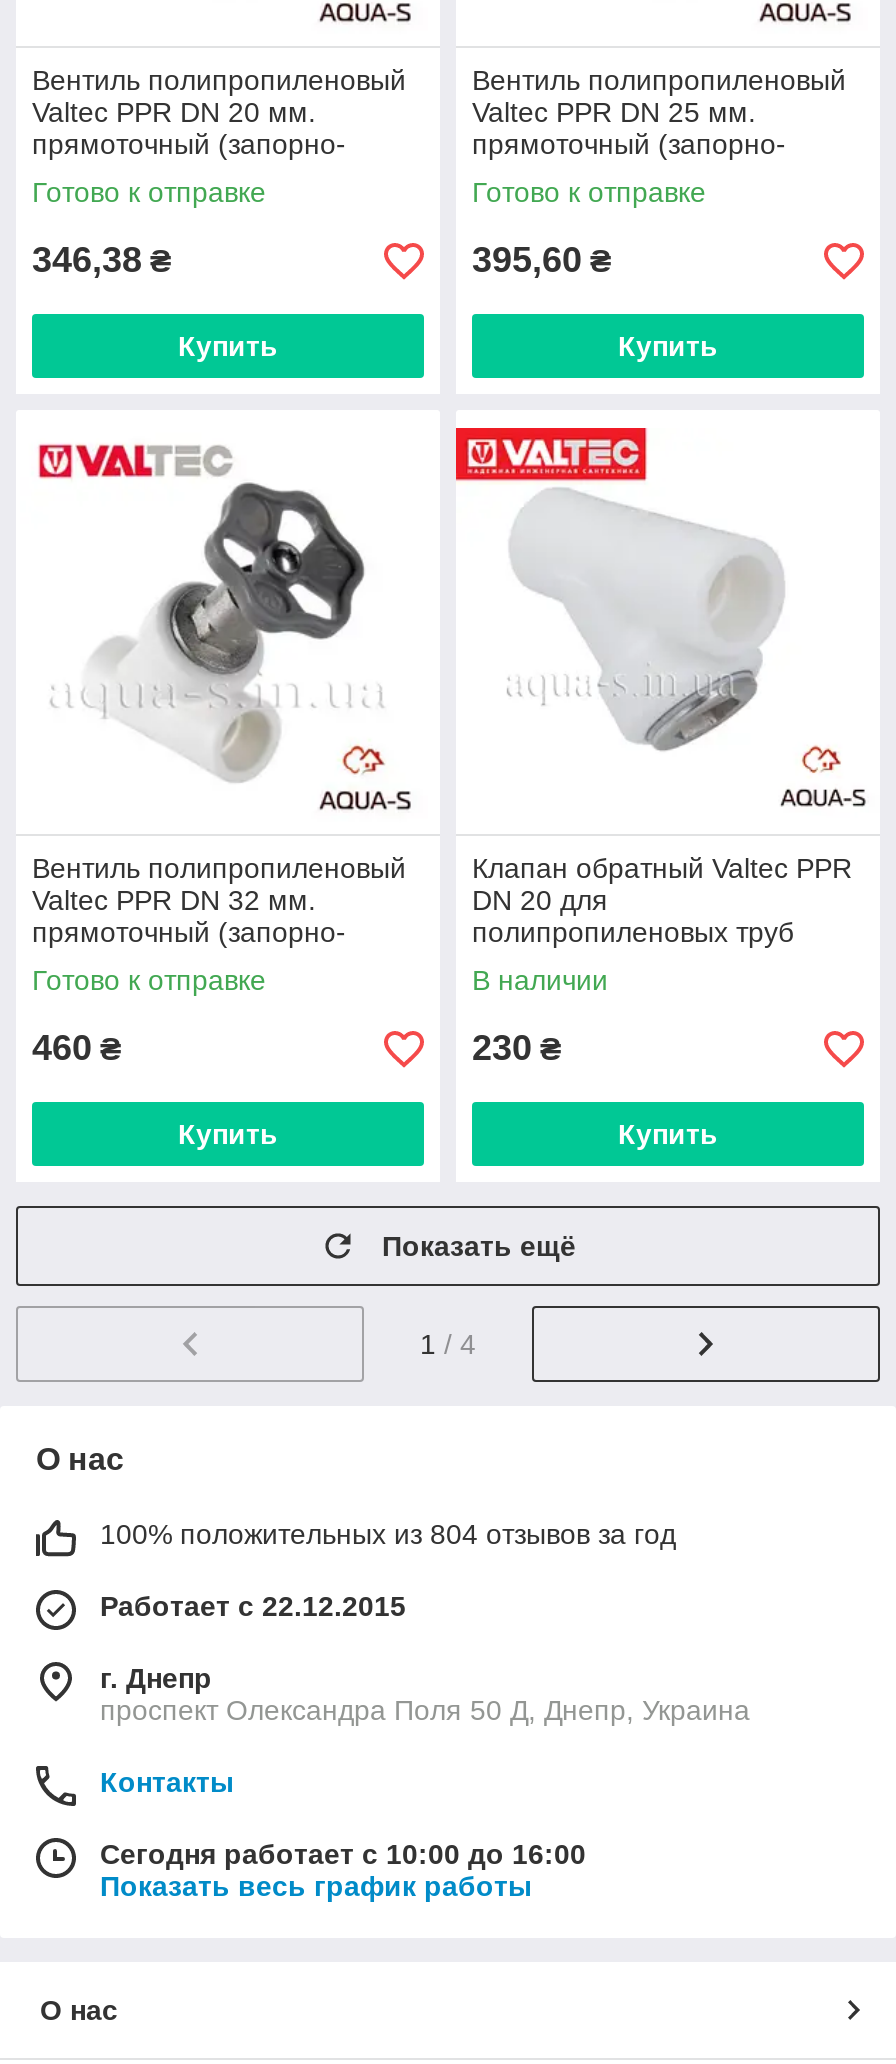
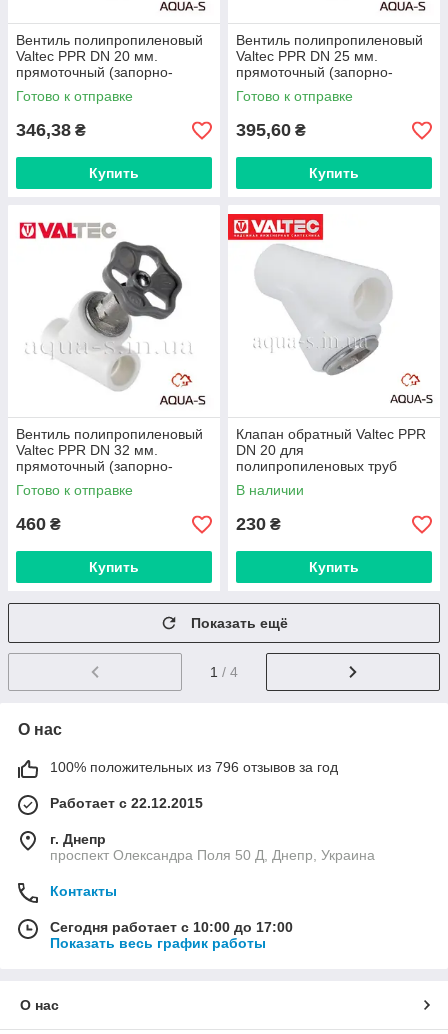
[100,1518,676,1550] 100% положительных из 804 отзывов за год -> [50,759,338,775] 100% положительных из 796 отзывов за год
[100,1838,586,1870] Сегодня работает с 10:00 до 16:00 -> [50,919,293,935] Сегодня работает с 10:00 до 17:00

